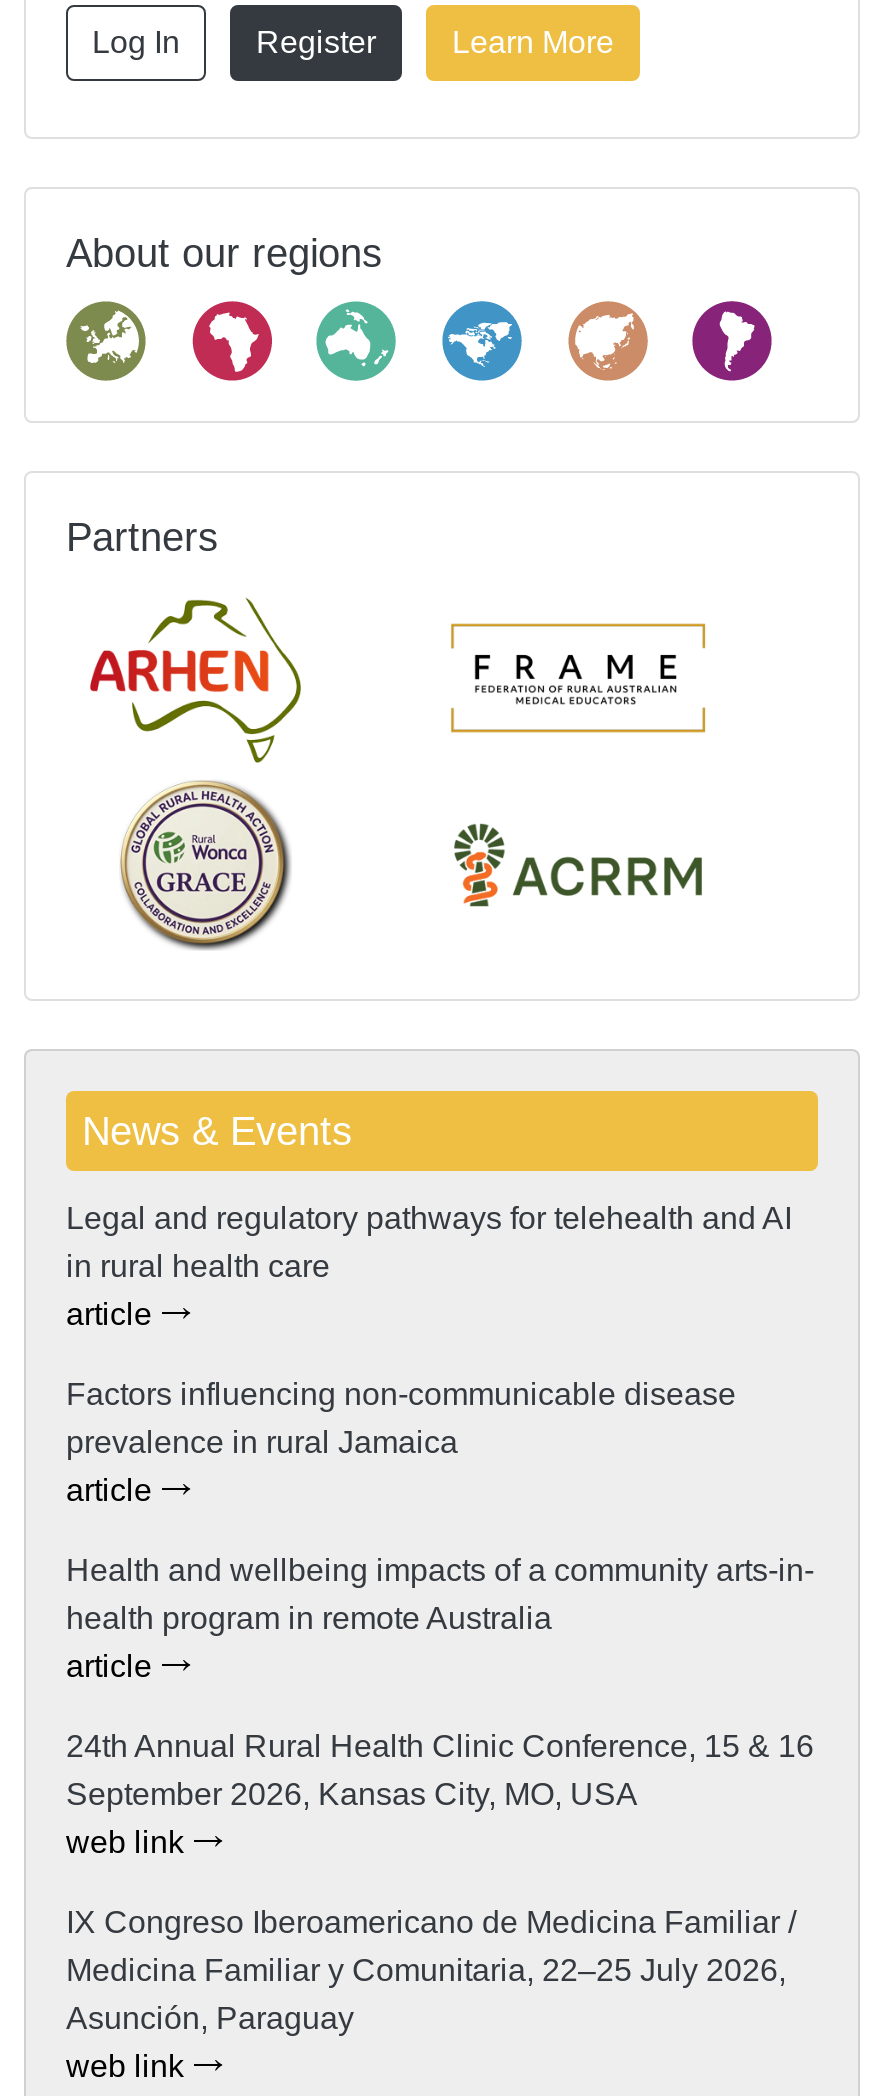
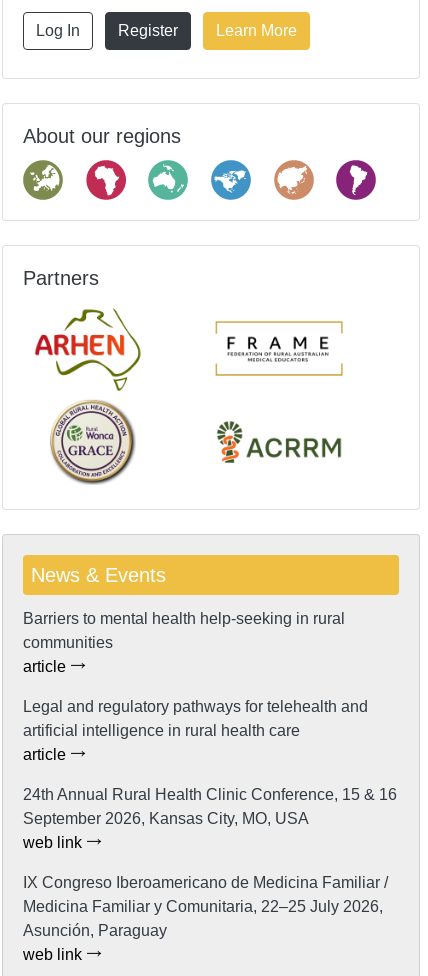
[66,1200,792,1282] Legal and regulatory pathways for telehealth and AI | in rural health care -> [23,610,345,651] Barriers to mental health help-seeking in rural | communities
[66,1376,814,1634] Factors influencing non-communicable disease | prevalence in rural Jamaica | article | Health and wellbeing impacts of a community arts-in- | health program in remote Australia -> [23,698,368,739] Legal and regulatory pathways for telehealth and | artificial intelligence in rural health care

